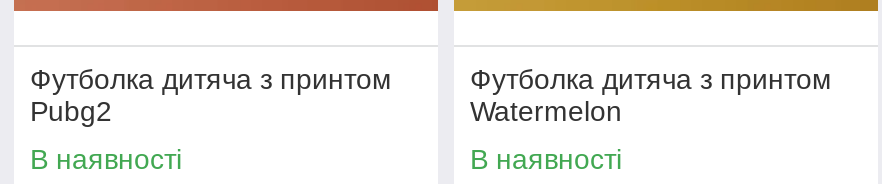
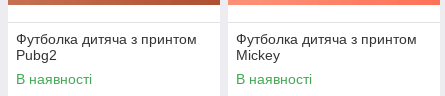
[470,95,622,127] Watermelon -> [236,47,280,63] Mickey

